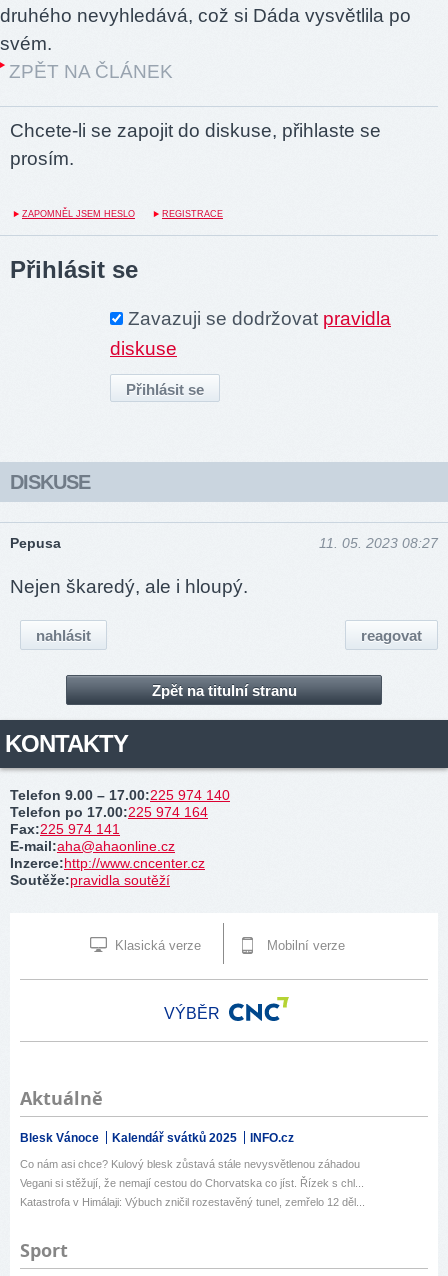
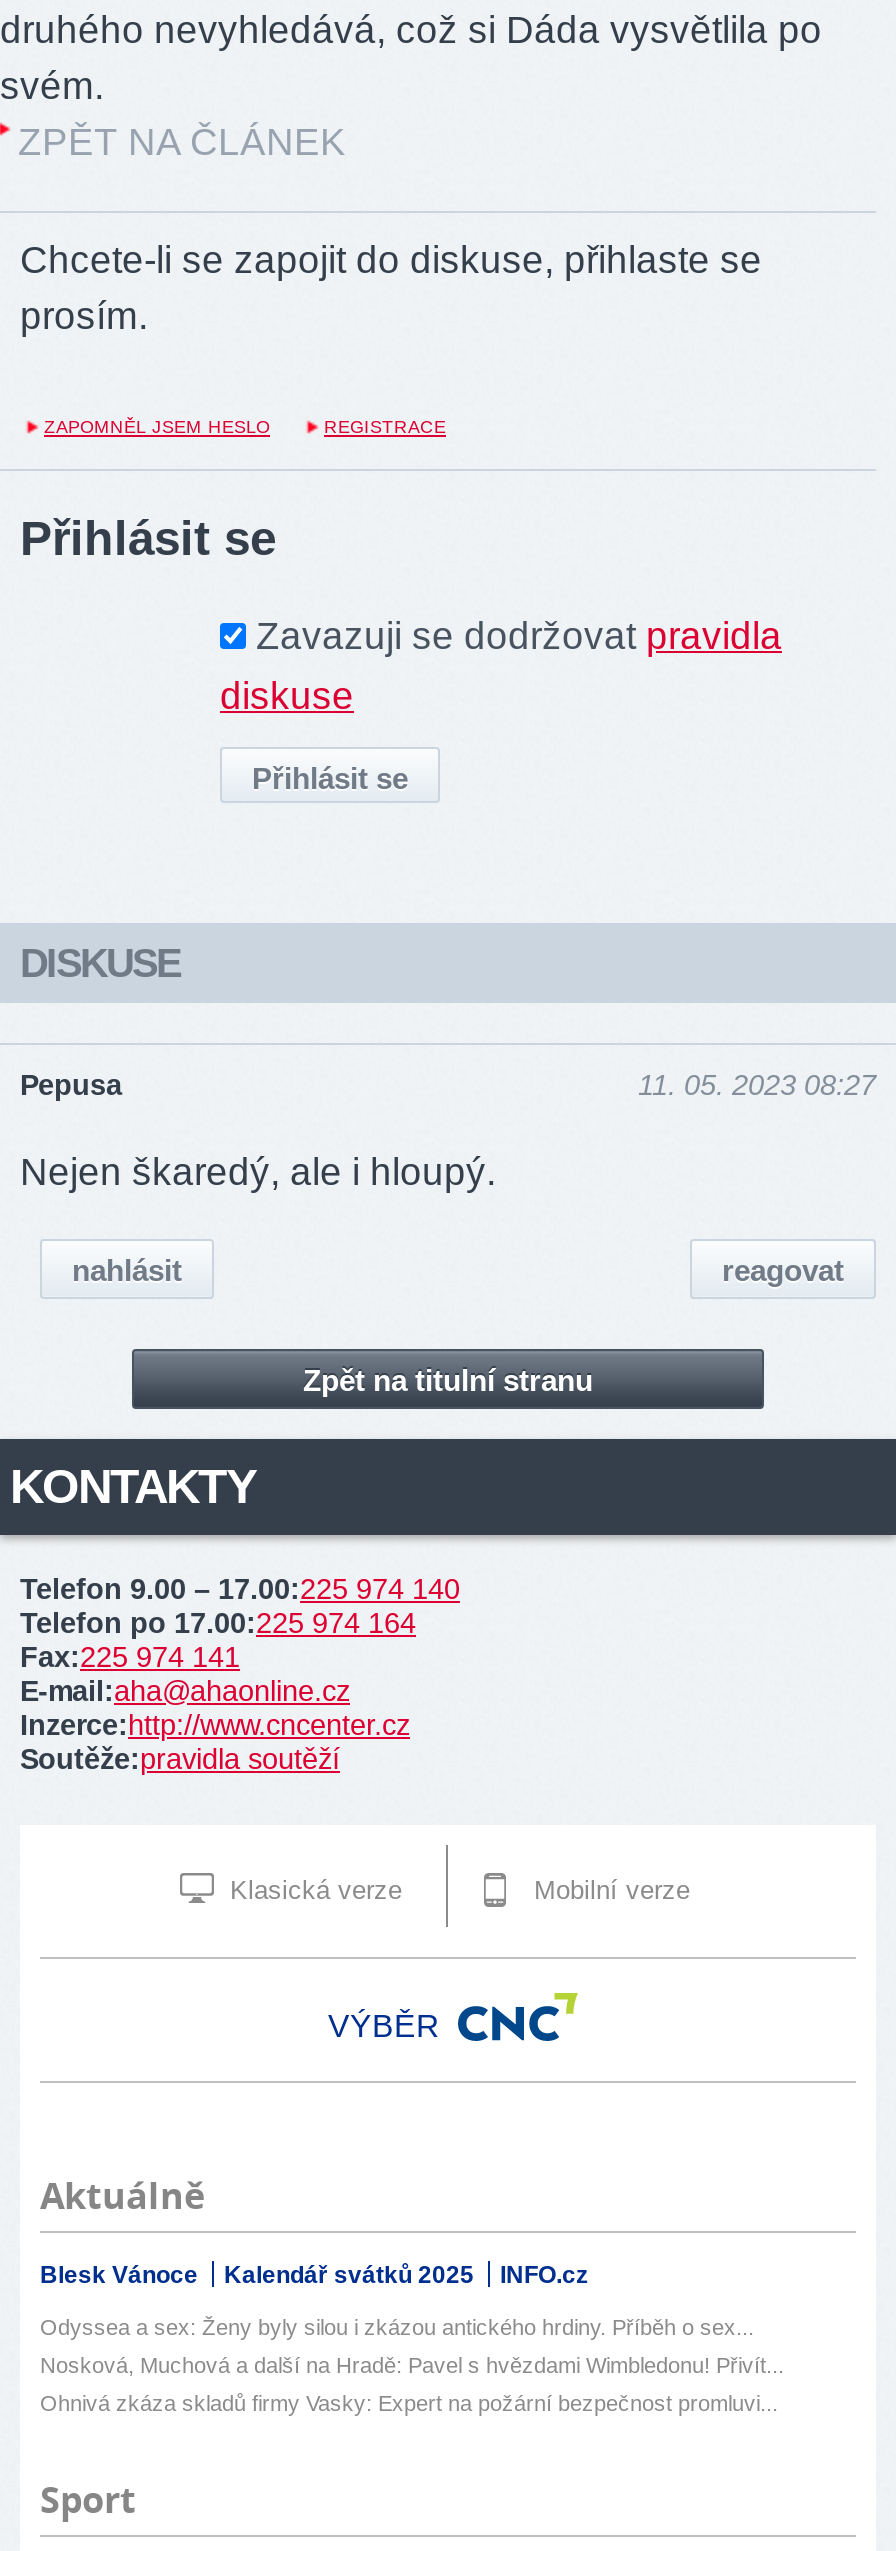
[20,1158,360,1170] Co nám asi chce? Kulový blesk zůstavá stále nevysvětlenou záhadou -> [40,2316,754,2340] Odyssea a sex: Ženy byly silou i zkázou antického hrdiny. Příběh o sex...
[20,1177,364,1189] Vegani si stěžují, že nemají cestou do Chorvatska co jíst. Řízek s chl... -> [40,2354,784,2378] Nosková, Muchová a další na Hradě: Pavel s hvězdami Wimbledonu! Přivít...
[20,1196,365,1208] Katastrofa v Himálaji: Výbuch zničil rozestavěný tunel, zemřelo 12 děl... -> [40,2392,778,2416] Ohnivá zkáza skladů firmy Vasky: Expert na požární bezpečnost promluvi...

